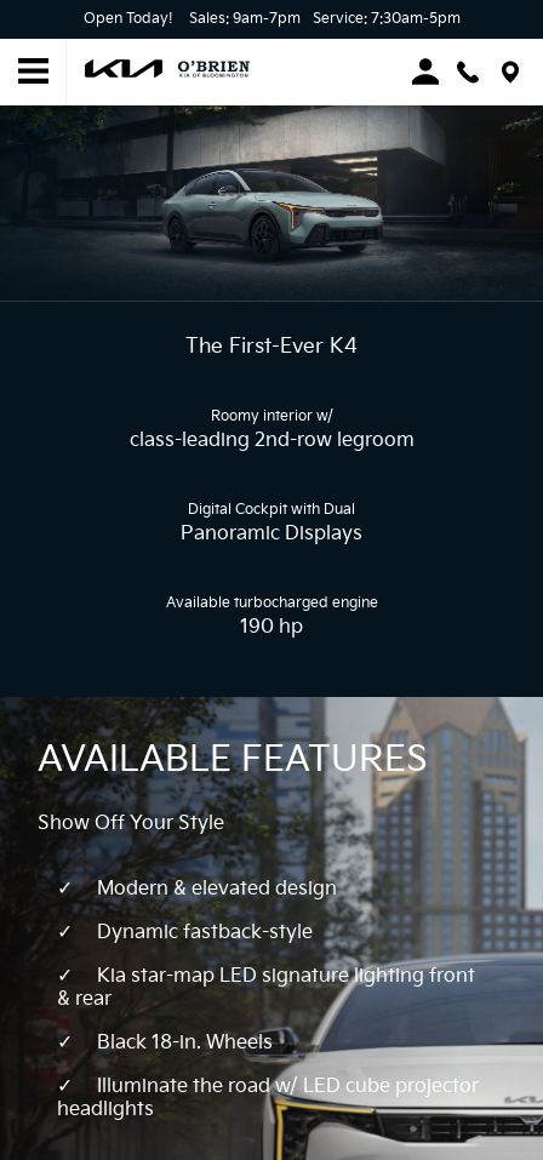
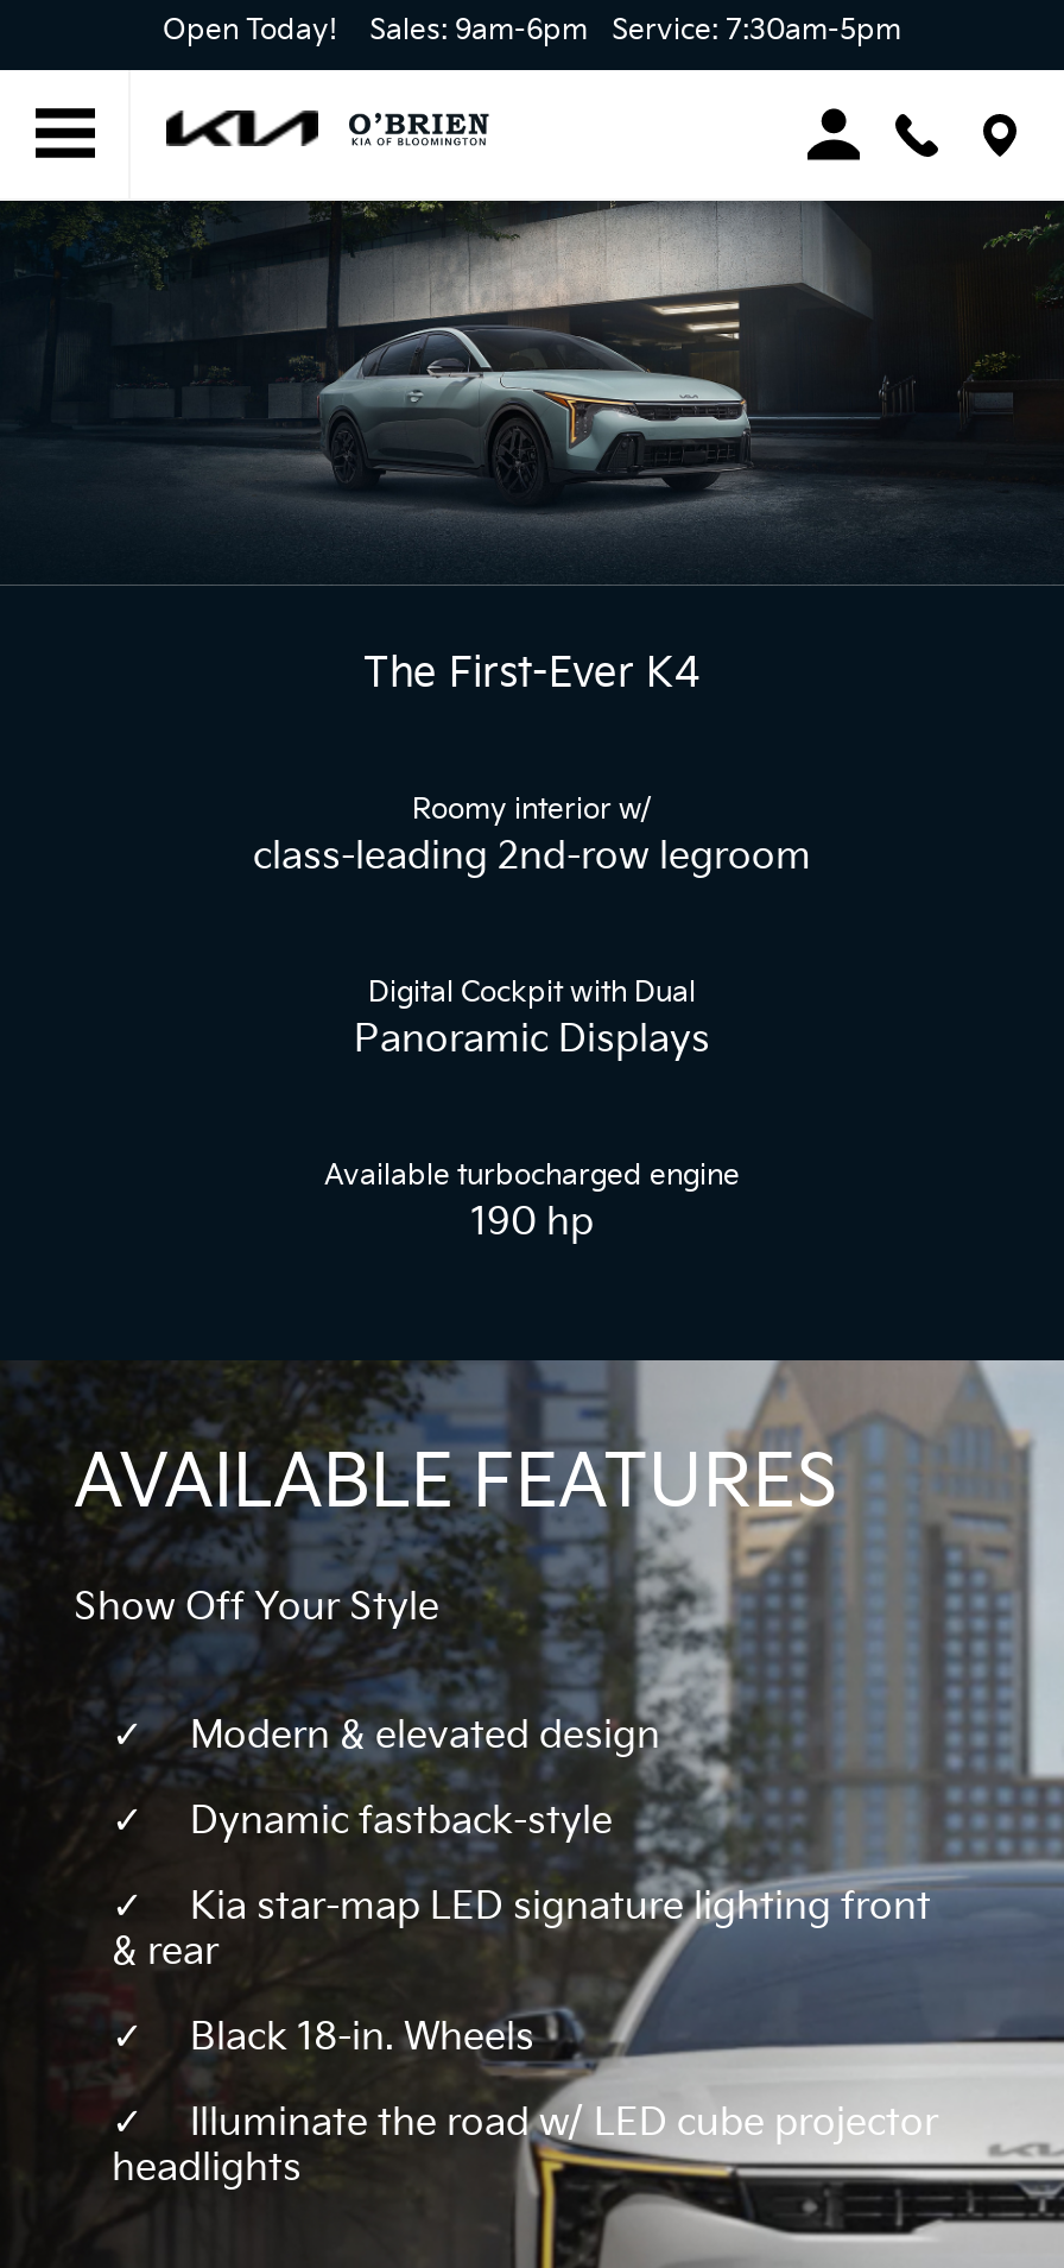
[83,10,460,28] Open Today! Sales: 9am-7pm Service: 7:30am-5pm -> [163,13,901,49] Open Today! Sales: 9am-6pm Service: 7:30am-5pm

